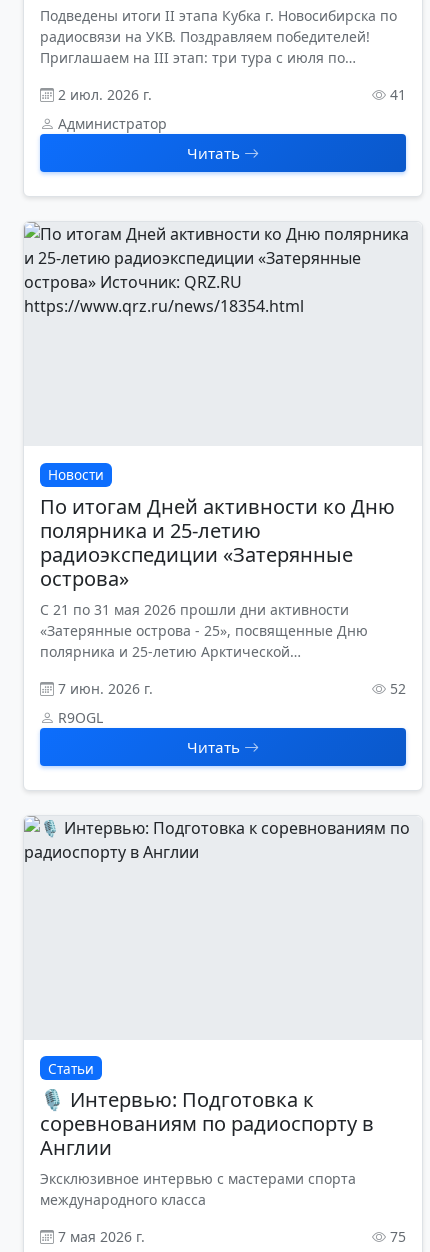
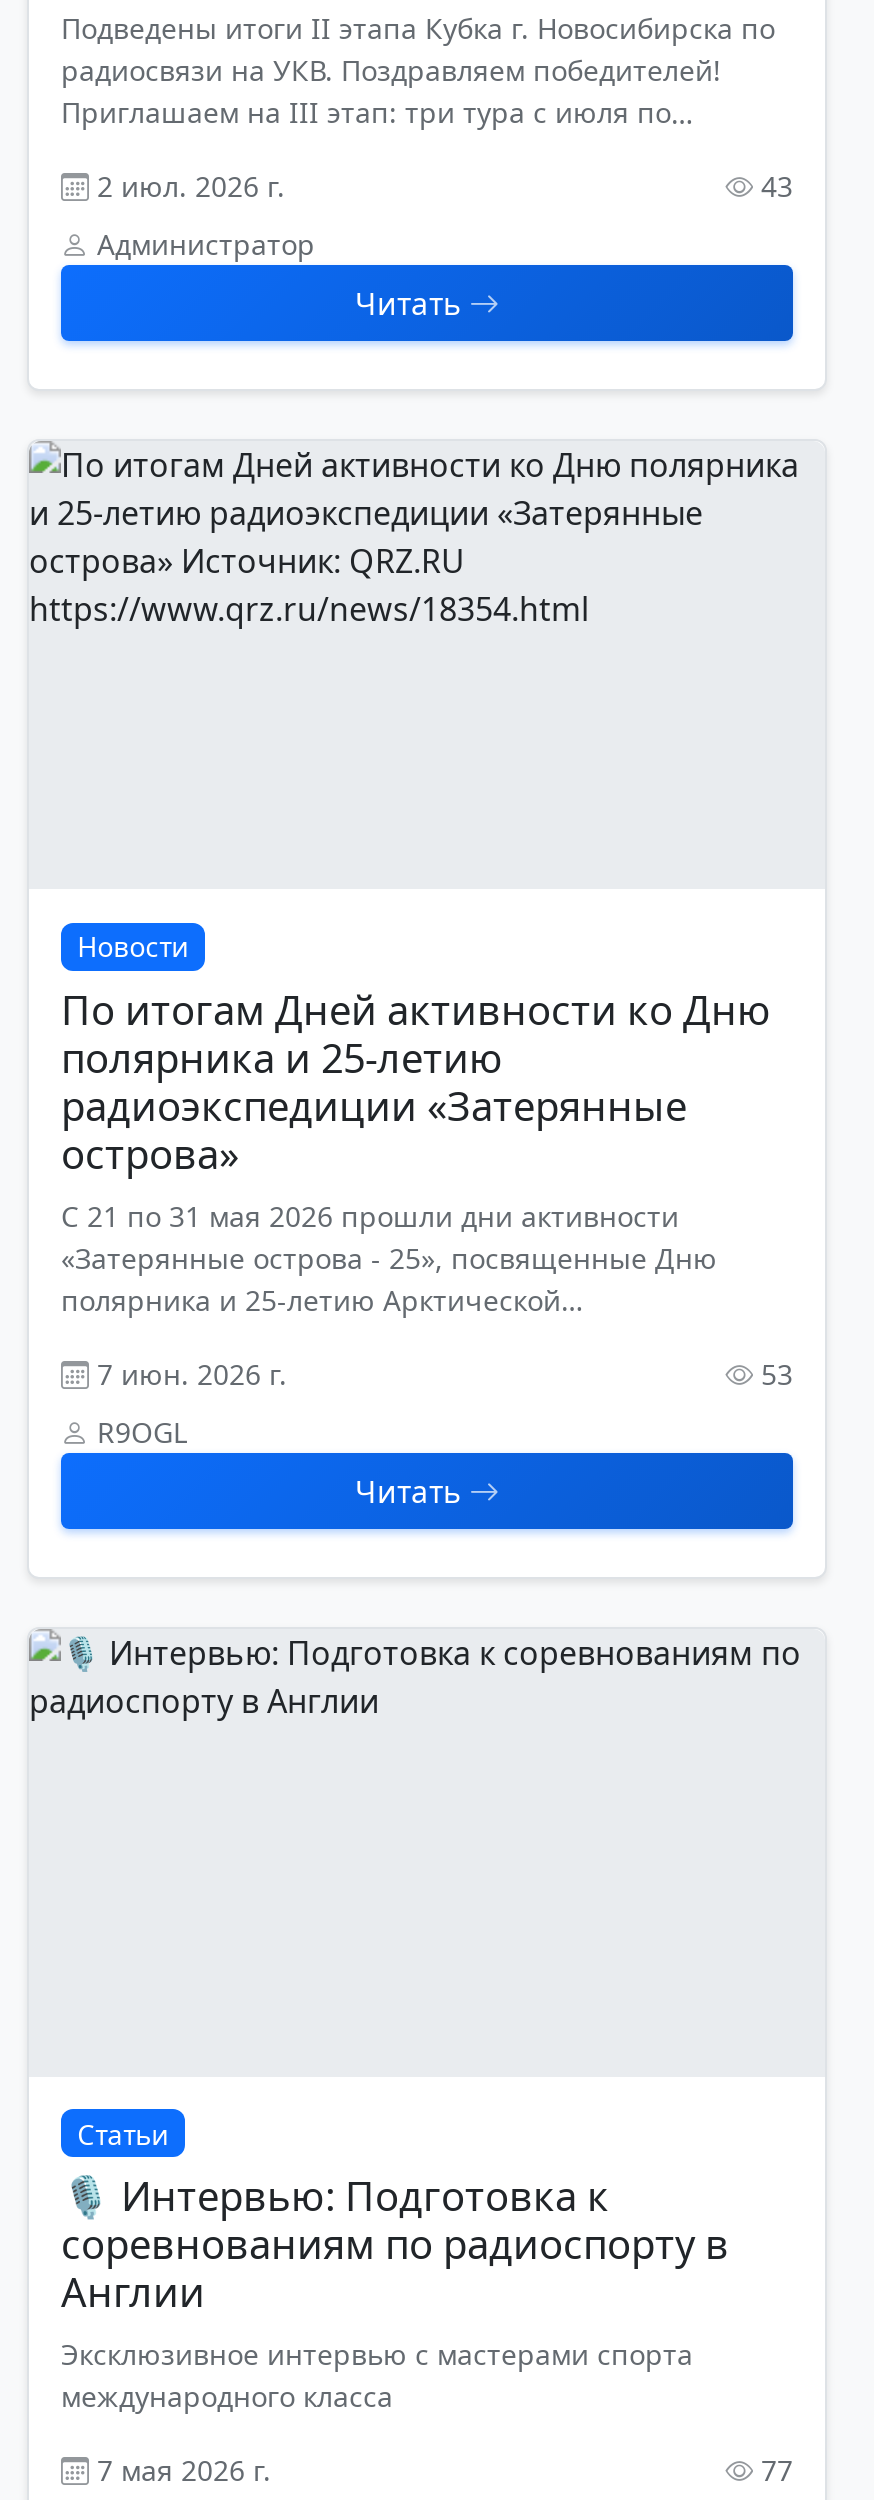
[390,85,406,104] 41 -> [761,168,793,206] 43
[390,679,406,698] 52 -> [761,1355,793,1393] 53
[390,1227,406,1246] 75 -> [761,2451,793,2489] 77

